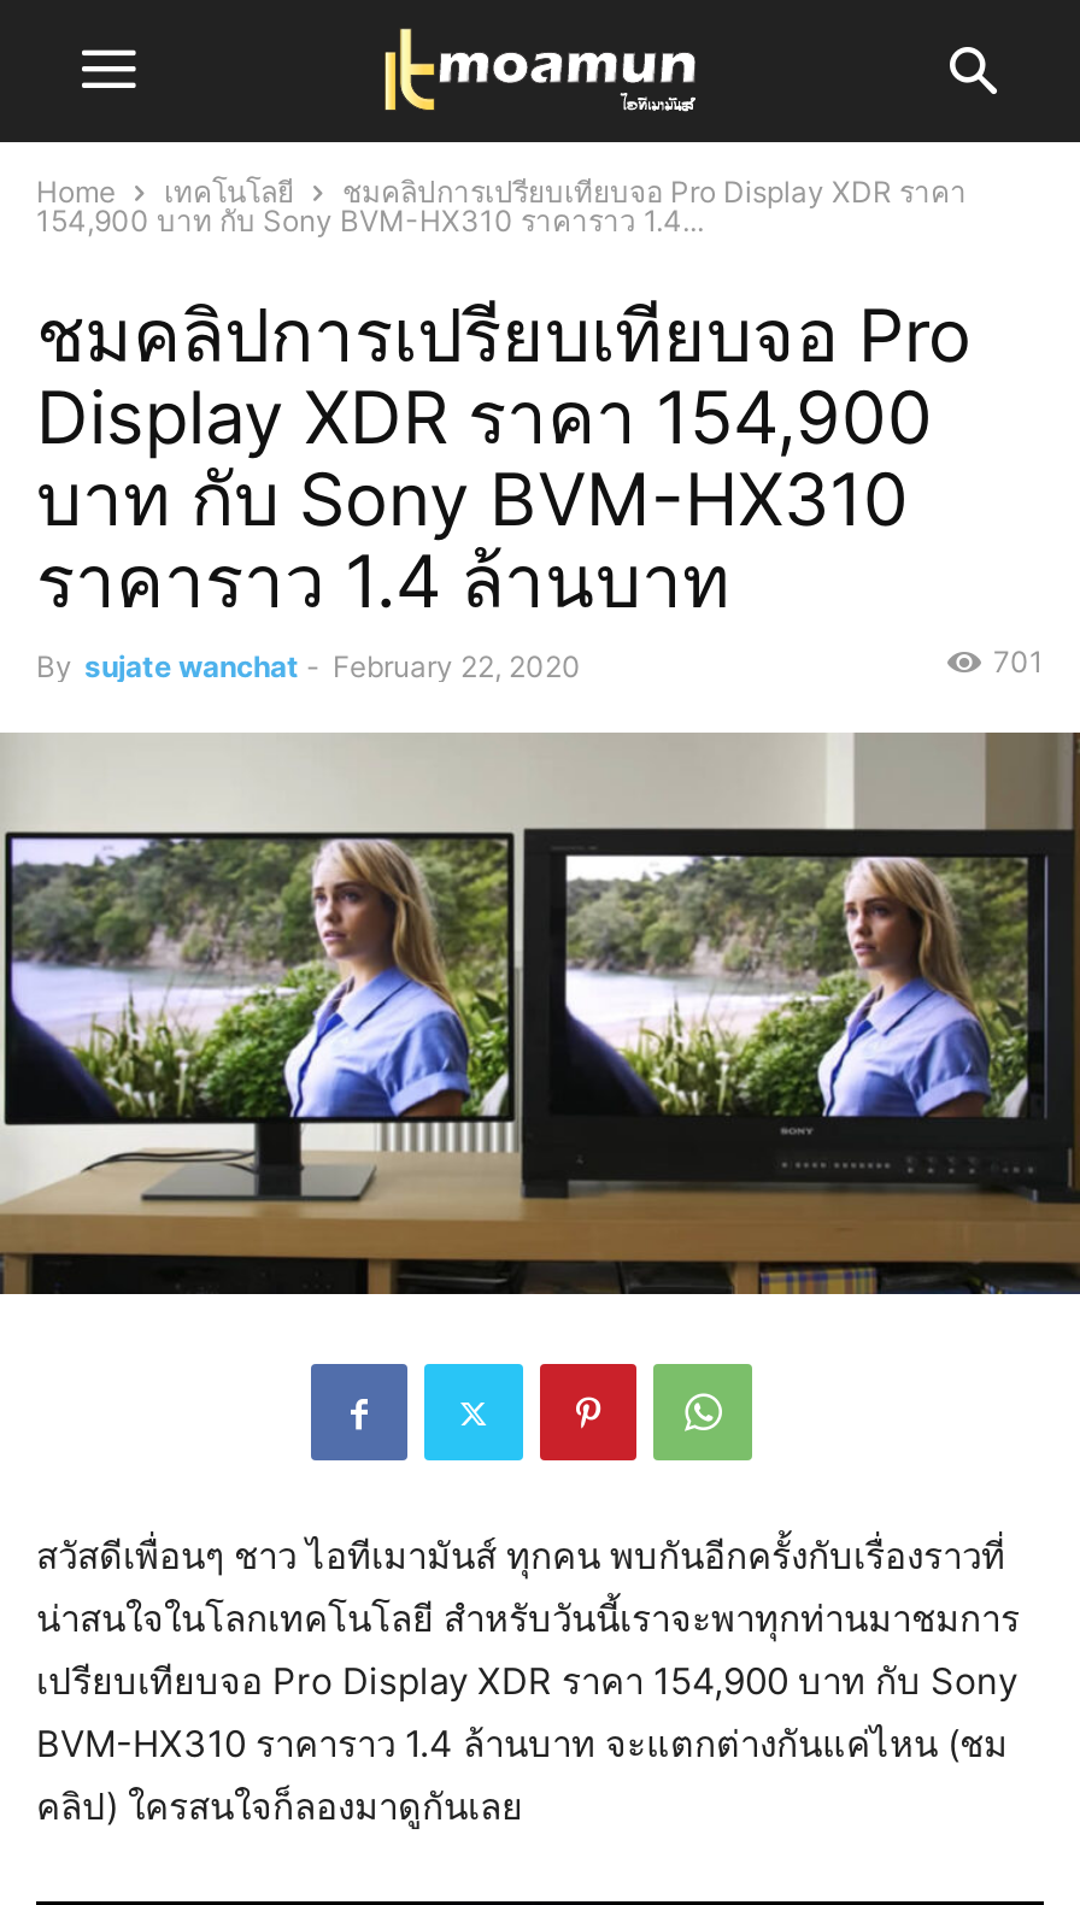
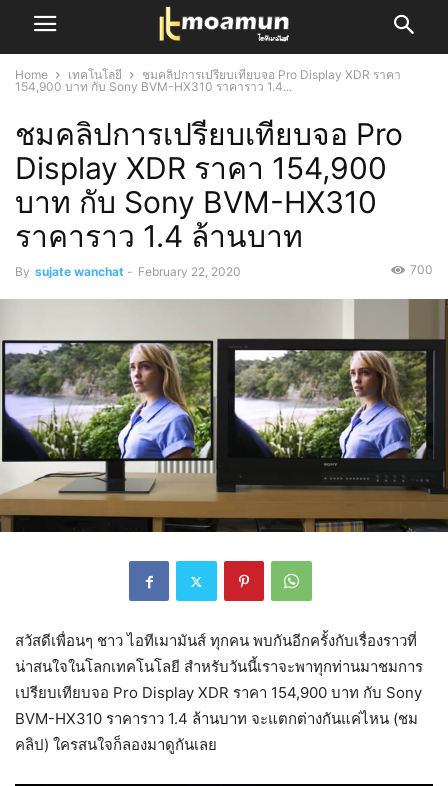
[993,643,1044,680] 701 -> [410,262,433,277] 700

